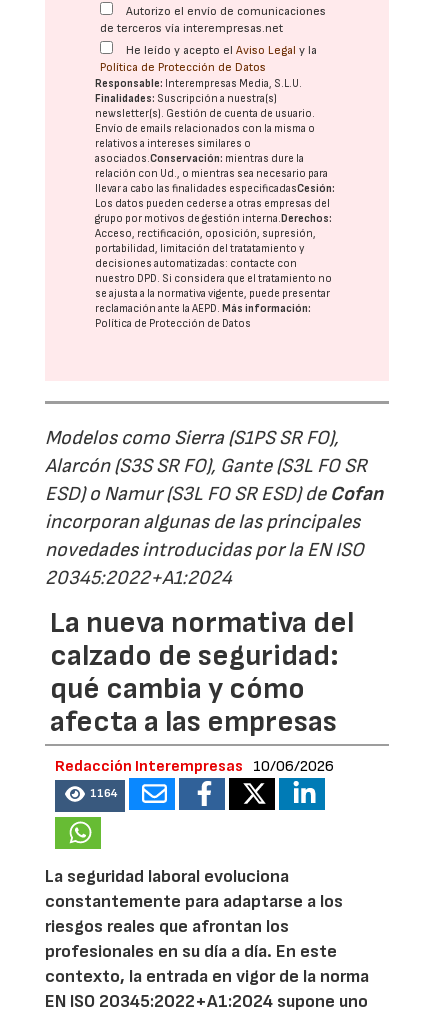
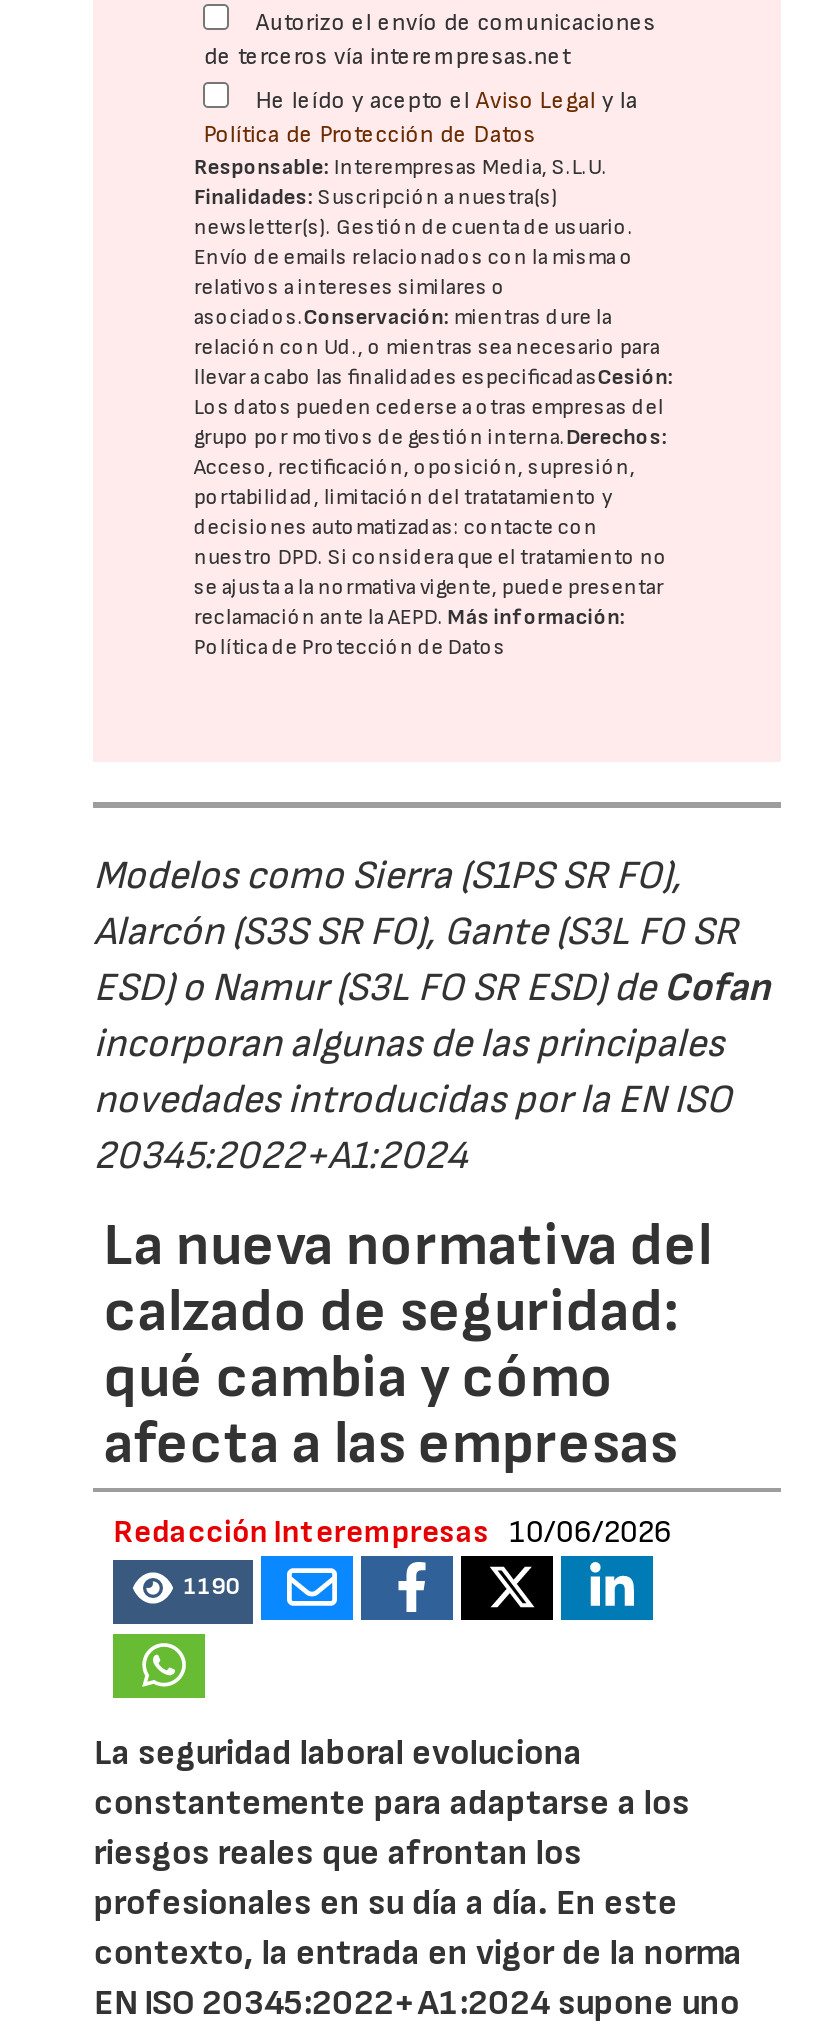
[90,786,118,801] 1164 -> [184,1573,240,1603] 1190

